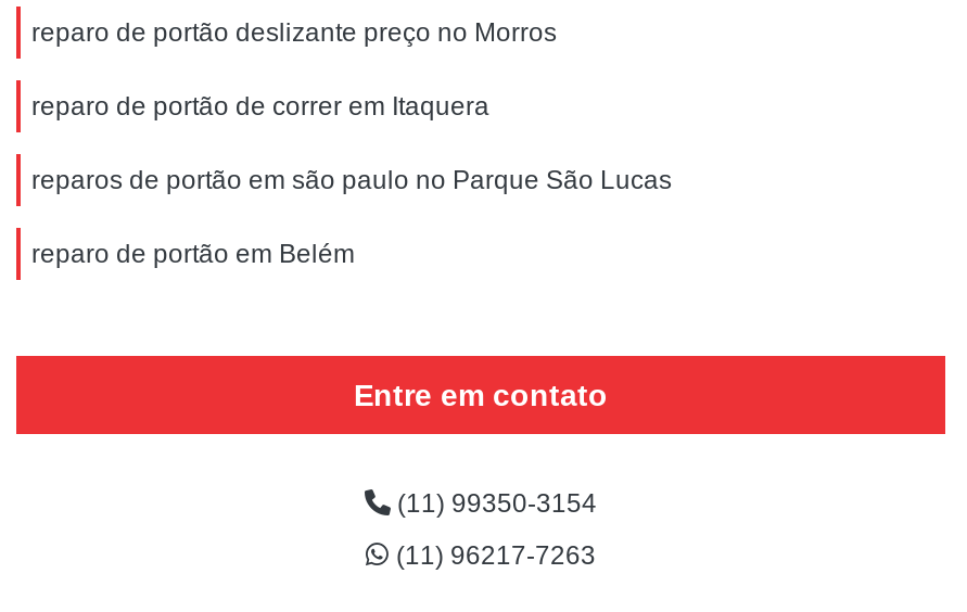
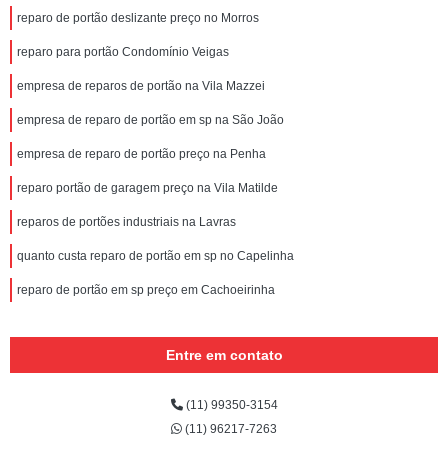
[31,91,672,269] reparo de portão de correr em Itaquera | reparos de portão em são paulo no Parque São Lucas | reparo de portão em Belém -> [17,45,294,297] reparo para portão Condomínio Veigas | empresa de reparos de portão na Vila Mazzei | empresa de reparo de portão em sp na São João | empresa de reparo de portão preço na Penha | reparo portão de garagem preço na Vila Matilde | reparos de portões industriais na Lavras | quanto custa reparo de portão em sp no Capelinha | reparo de portão em sp preço em Cachoeirinha

